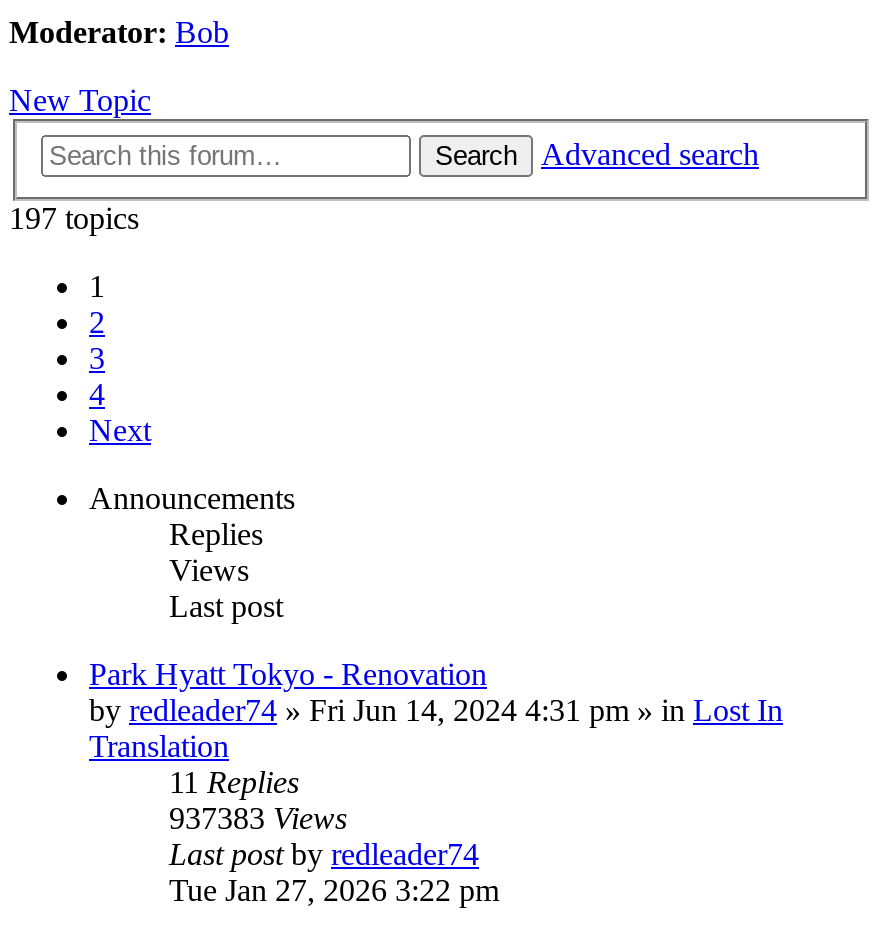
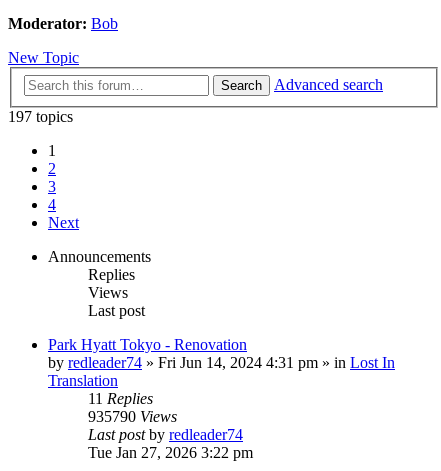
[169,801,347,835] 937383 Views -> [88,408,177,425] 935790 Views

